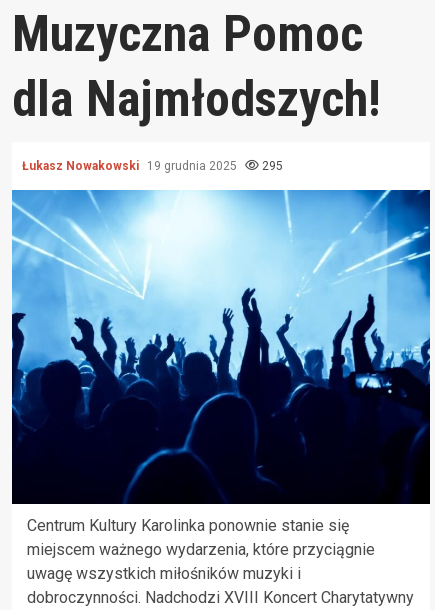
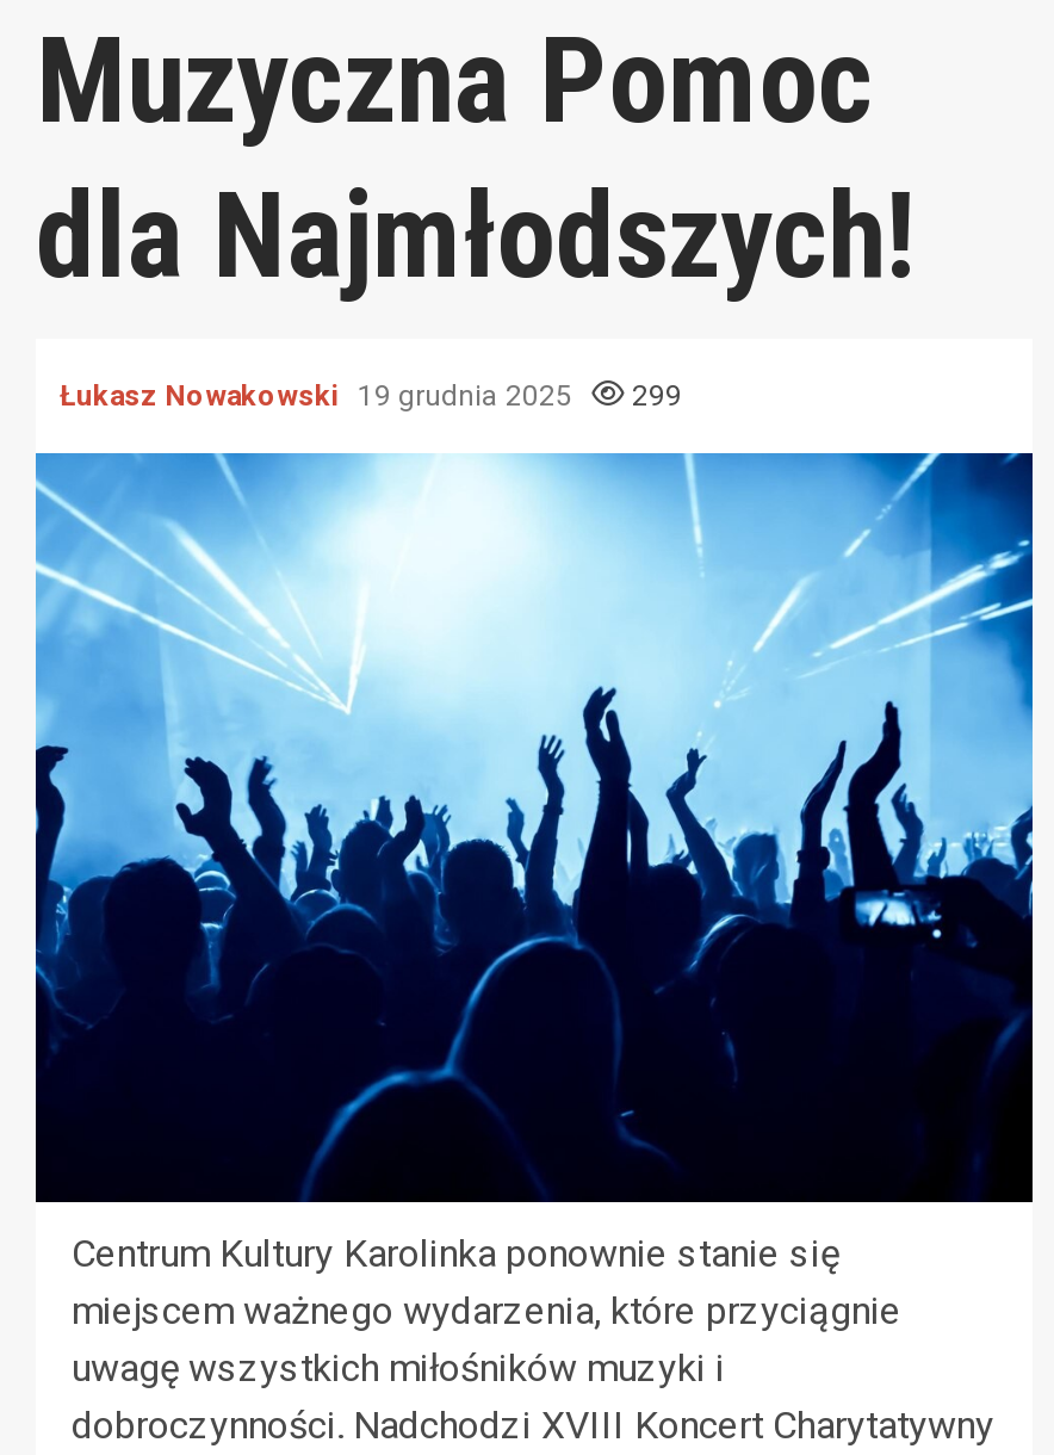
[22,159,283,173] Łukasz Nowakowski 19 grudnia 2025 295 -> [60,379,682,413] Łukasz Nowakowski 19 grudnia 2025 299

